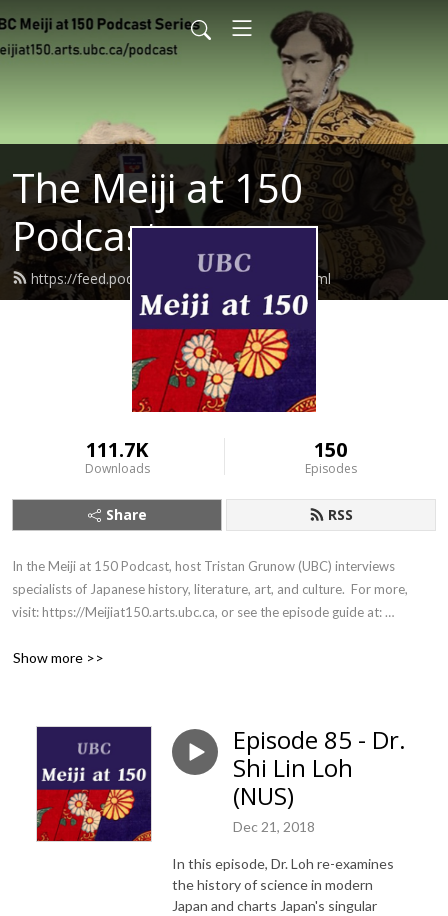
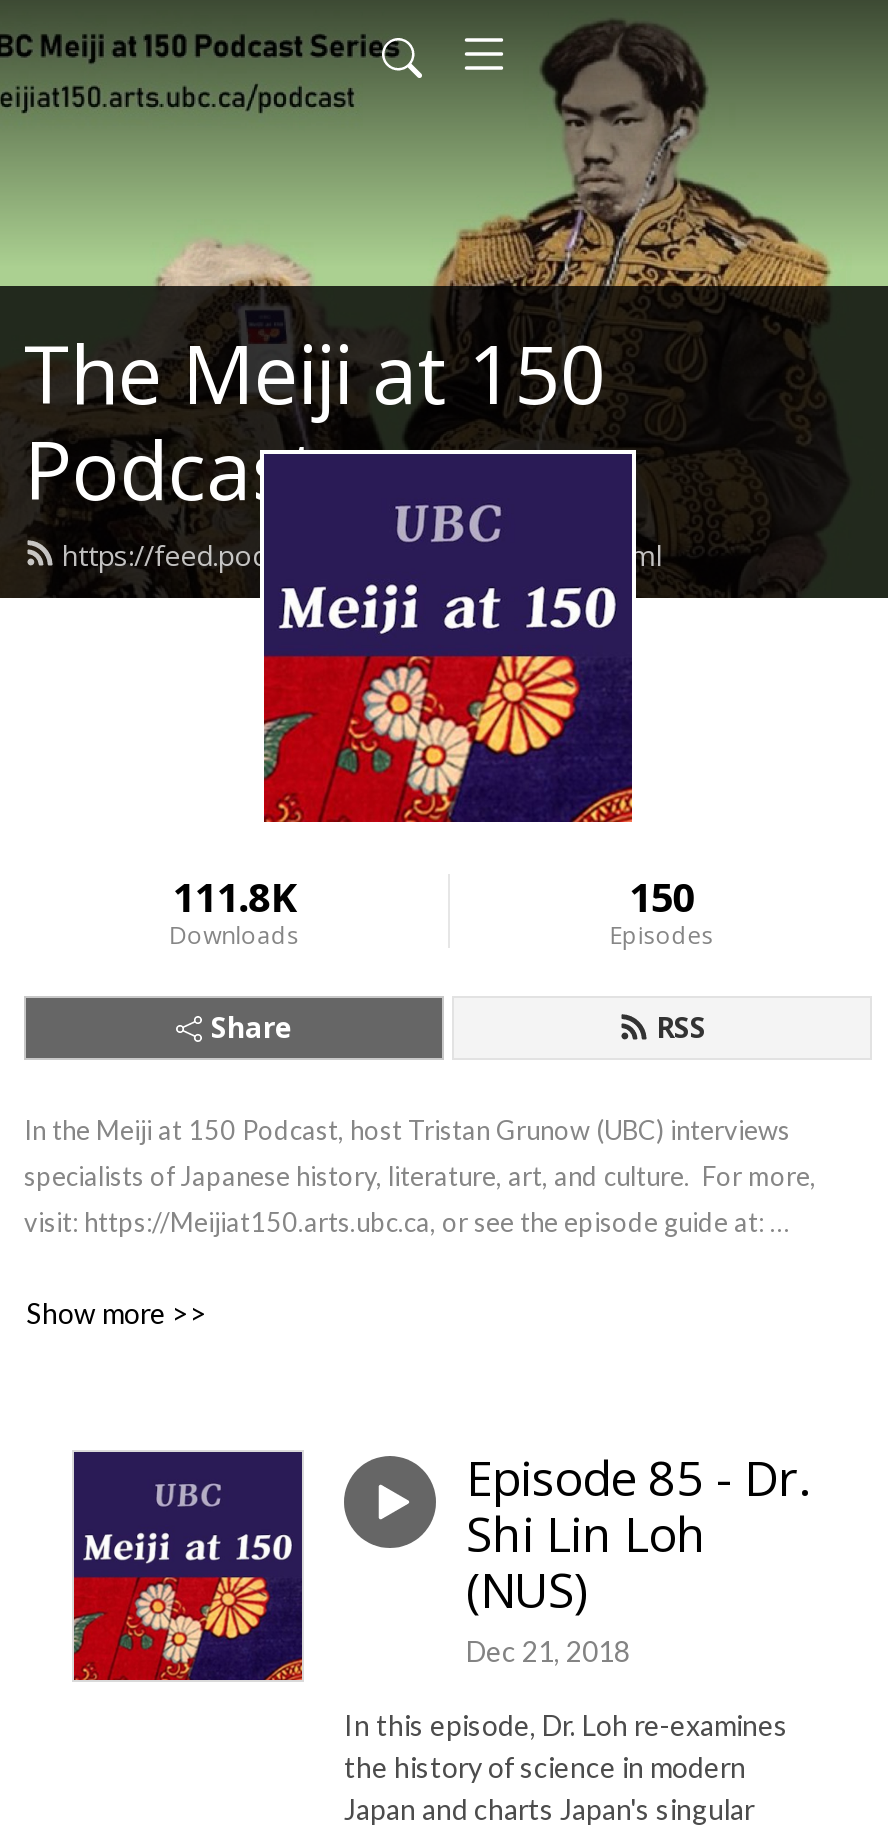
[86,436,148,463] 111.7K -> [172,870,296,924] 111.8K

